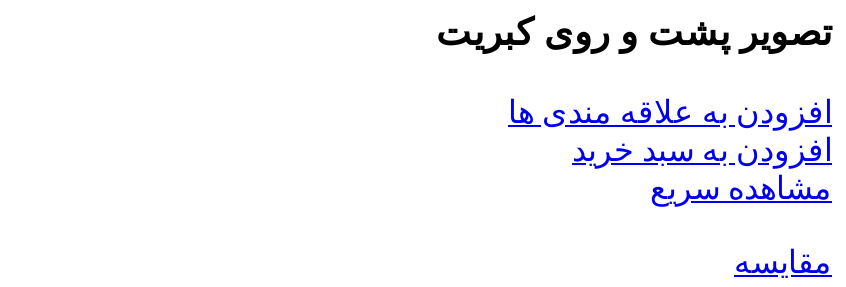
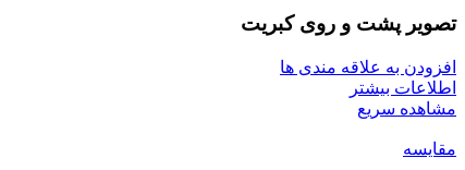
[572,132,832,166] افزودن به سبد خرید -> [350,78,456,97] اطلاعات بیشتر

